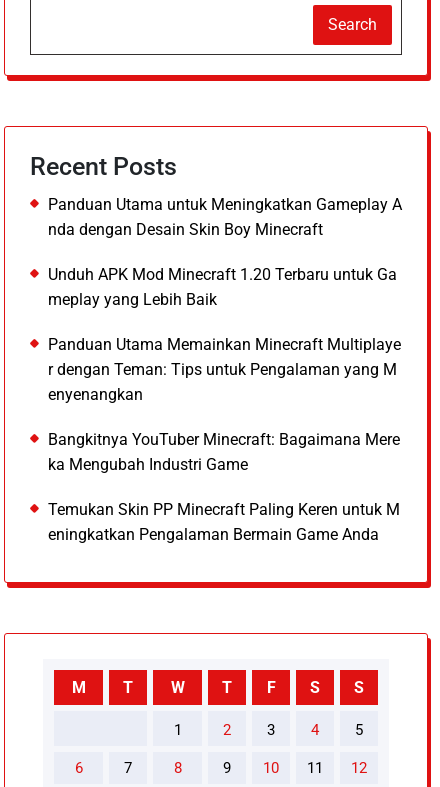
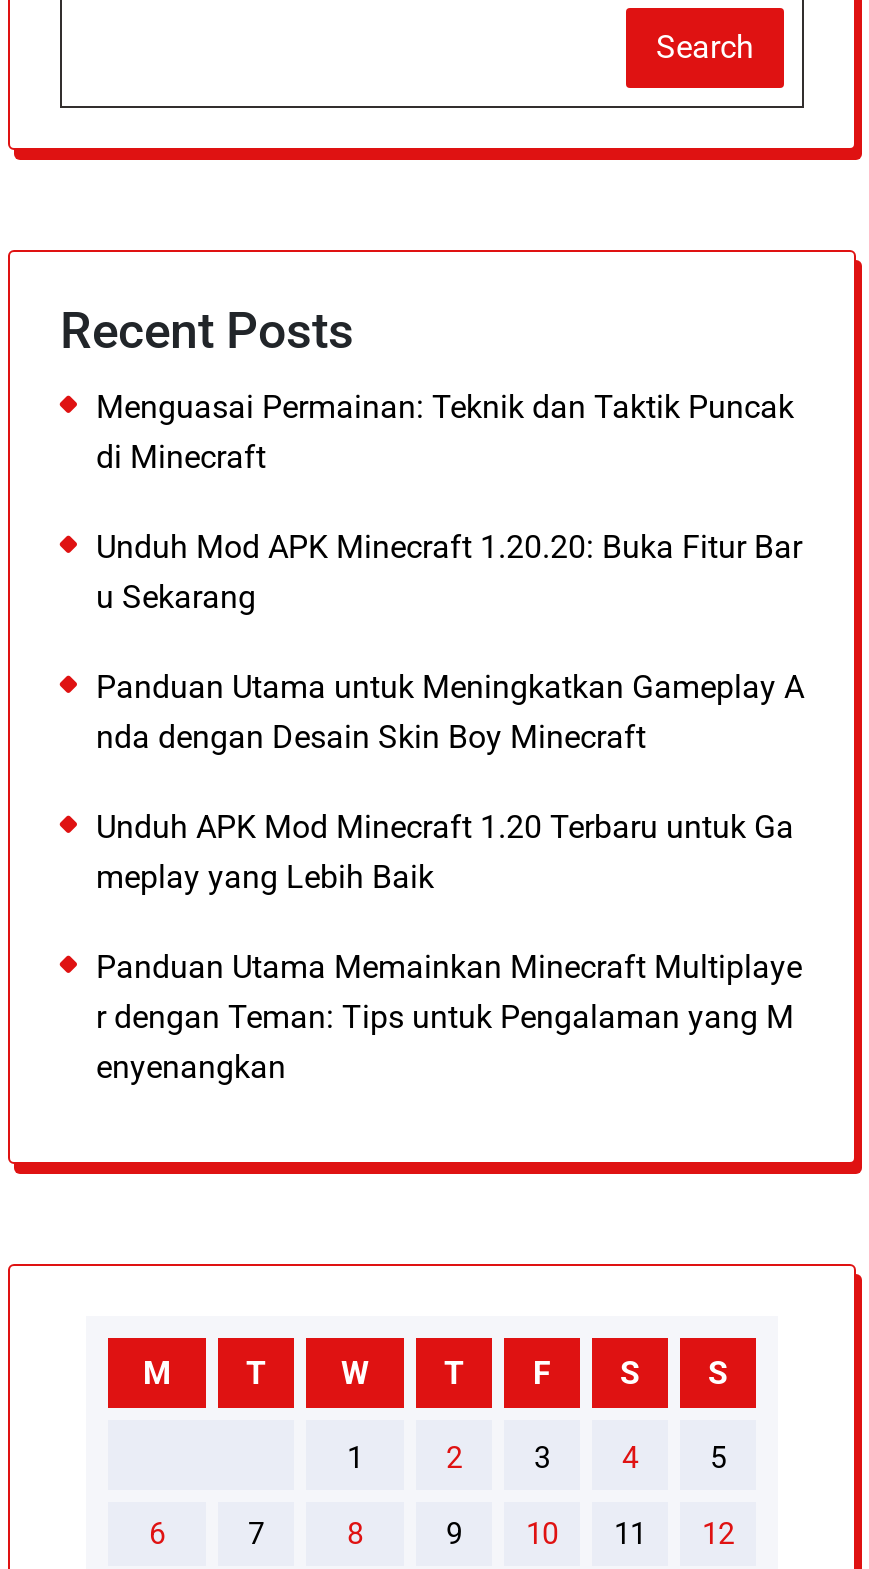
none -> [96,388,802,616] Menguasai Permainan: Teknik dan Taktik Puncak | di Minecraft | Unduh Mod APK Minecraft 1.20.20: Buka Fitur Bar | u Sekarang
moved [48,195,402,404] -> [96,668,804,1086]: Panduan Utama untuk Meningkatkan Gameplay A | nda dengan Desain Skin Boy Minecraft | Unduh APK Mod Minecraft 1.20 Terbaru untuk Ga | meplay yang Lebih Baik | Panduan Utama Memainkan Minecraft Multiplaye | r dengan Teman: Tips untuk Pengalaman yang M | enyenangkan
[48,430,400,544] Bangkitnya YouTuber Minecraft: Bagaimana Mere | ka Mengubah Industri Game | Temukan Skin PP Minecraft Paling Keren untuk M | eningkatkan Pengalaman Bermain Game Anda -> none

